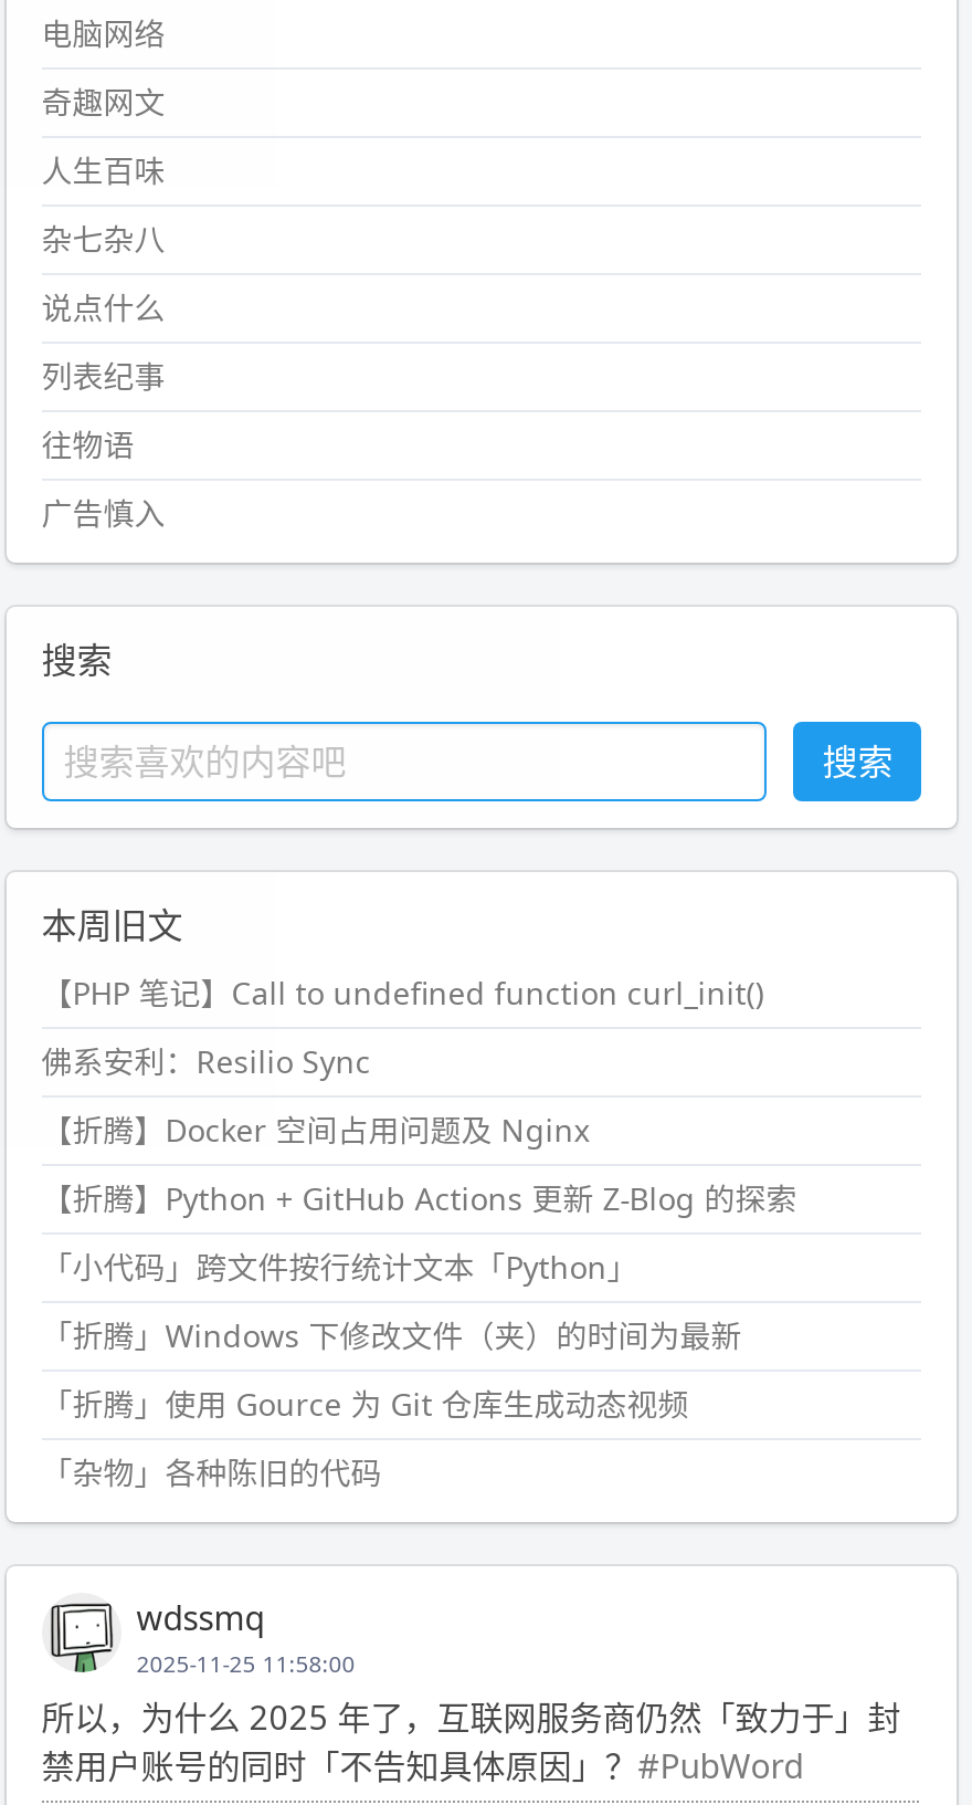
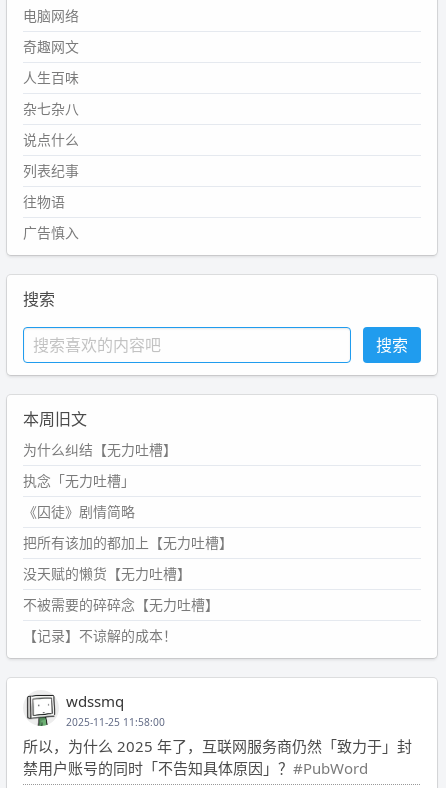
[42,971,797,1492] 【PHP 笔记】Call to undefined function curl_init() | 佛系安利：Resilio Sync | 【折腾】Docker 空间占用问题及 Nginx | 【折腾】Python + GitHub Actions 更新 Z-Blog 的探索 | 「小代码」跨文件按行统计文本「Python」 | 「折腾」Windows 下修改文件（夹）的时间为最新 | 「折腾」使用 Gource 为 Git 仓库生成动态视频 | 「杂物」各种陈旧的代码 -> [23,440,233,645] 为什么纠结【无力吐槽】 | 执念「无力吐槽」 | 《囚徒》剧情简略 | 把所有该加的都加上【无力吐槽】 | 没天赋的懒货【无力吐槽】 | 不被需要的碎碎念【无力吐槽】 | 【记录】不谅解的成本！

